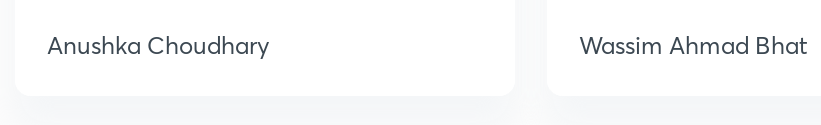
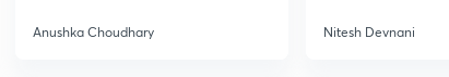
[579,29,807,59] Wassim Ahmad Bhat -> [323,23,415,40] Nitesh Devnani

